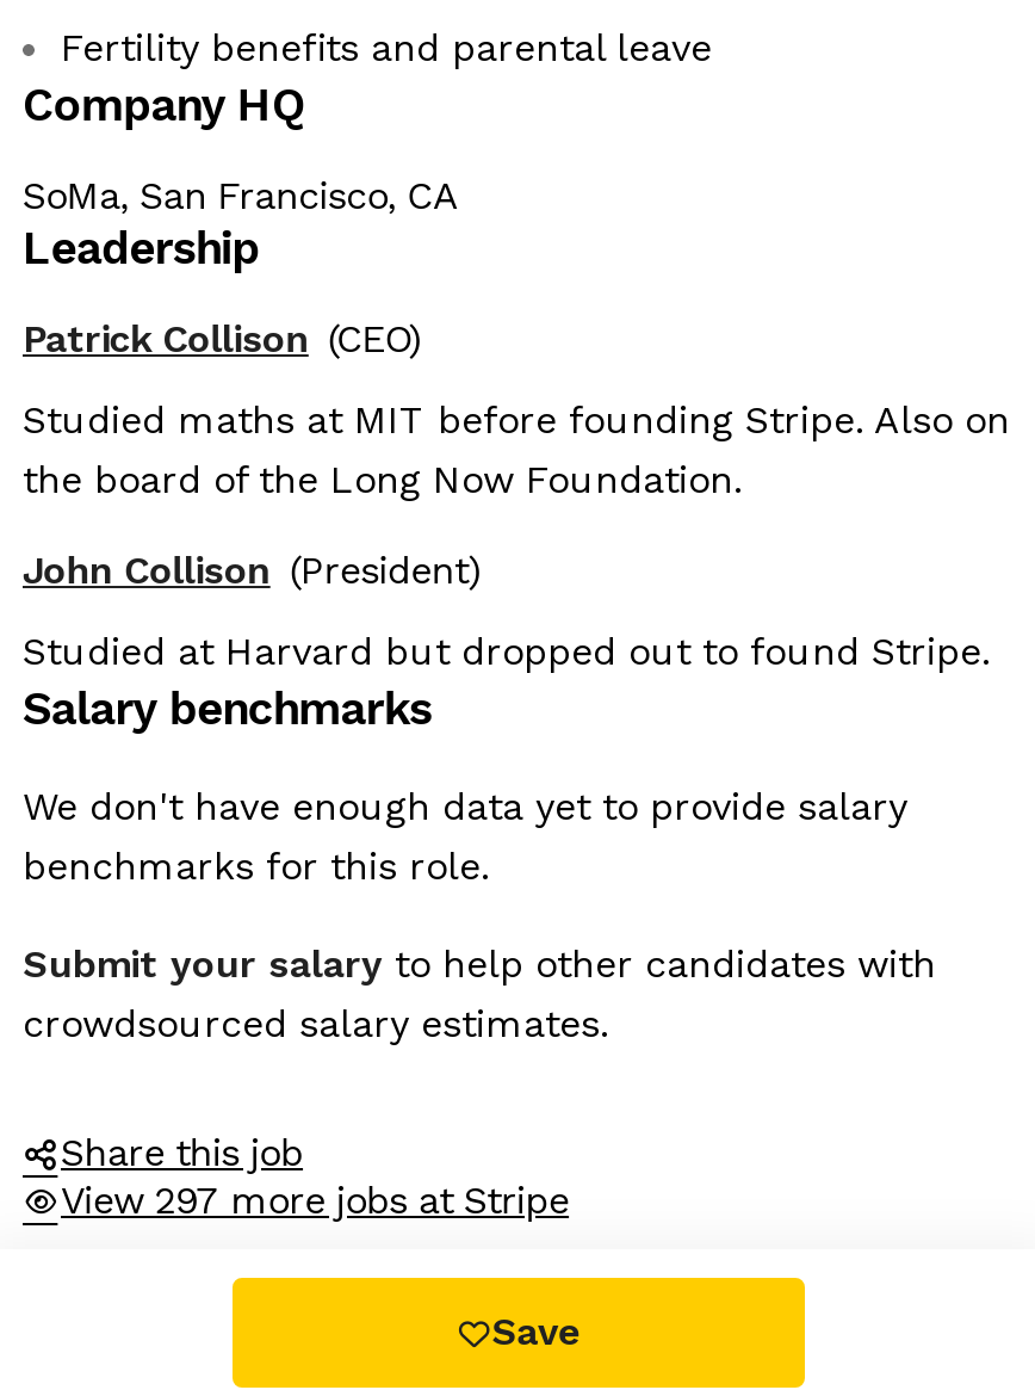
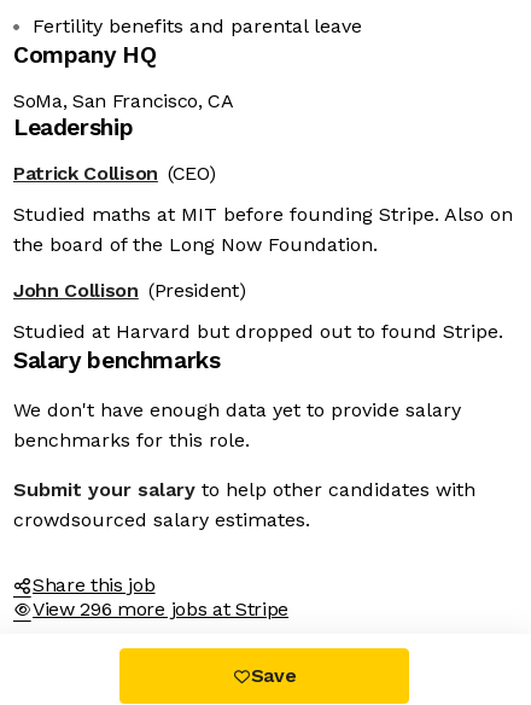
[61,1178,569,1223] View 297 more jobs at Stripe -> [33,598,288,621] View 296 more jobs at Stripe

